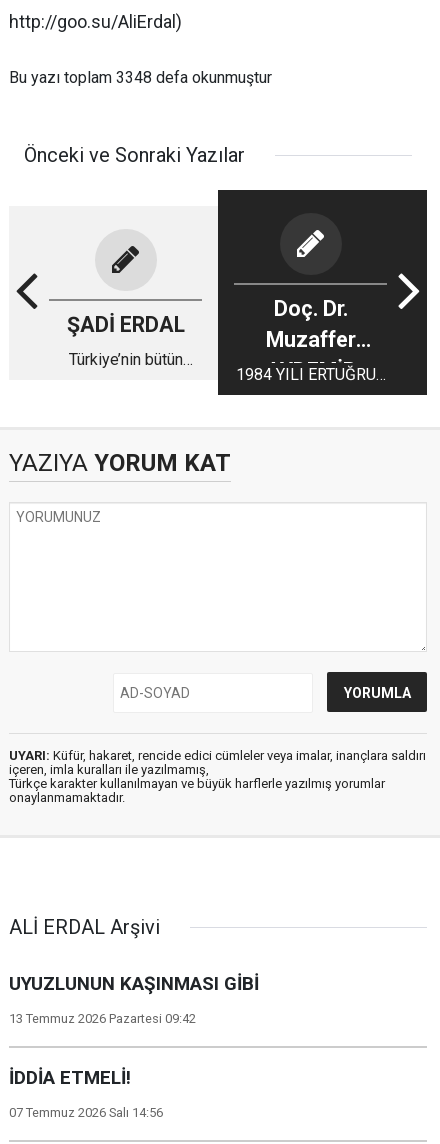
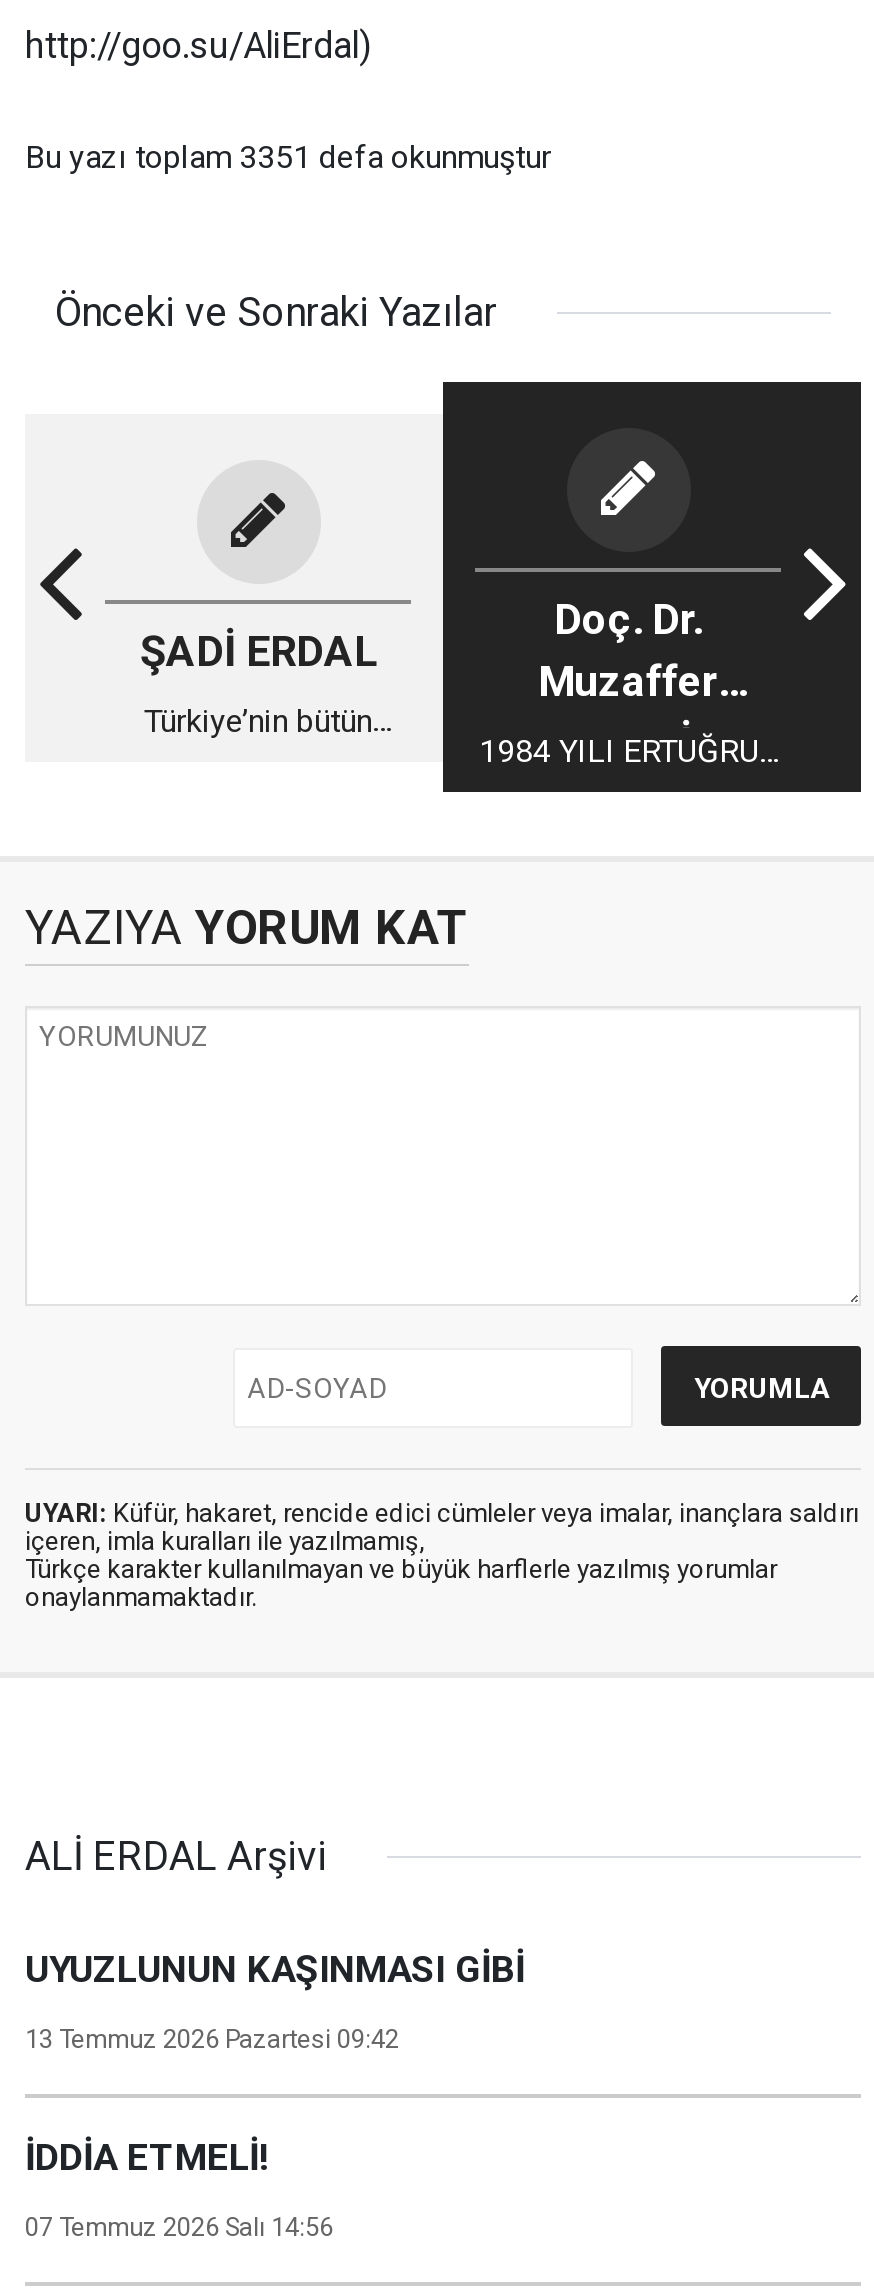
[9,68,272,87] Bu yazı toplam 3348 defa okunmuştur -> [25,138,551,176] Bu yazı toplam 3351 defa okunmuştur

